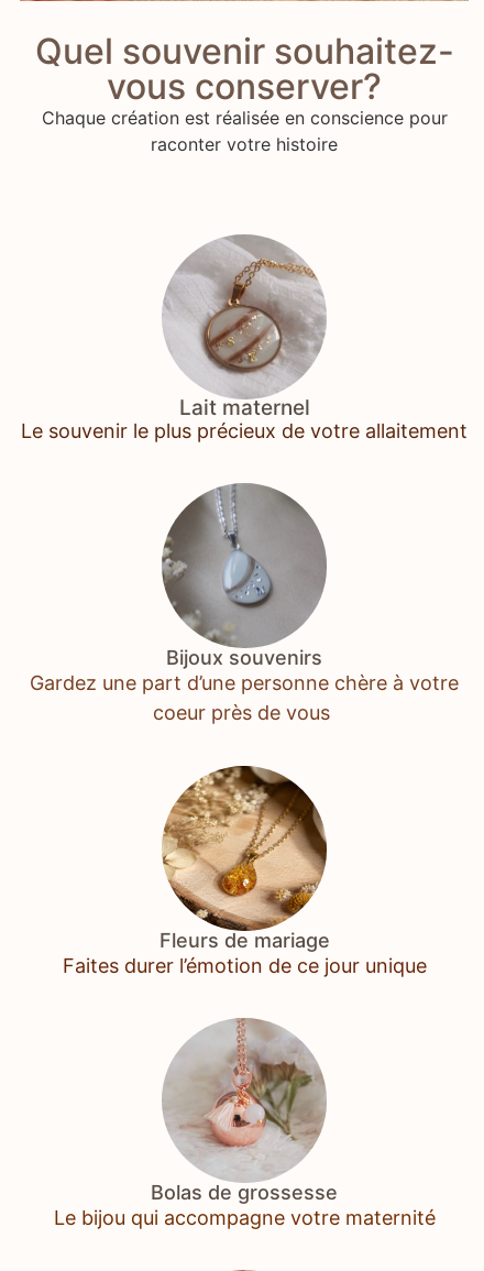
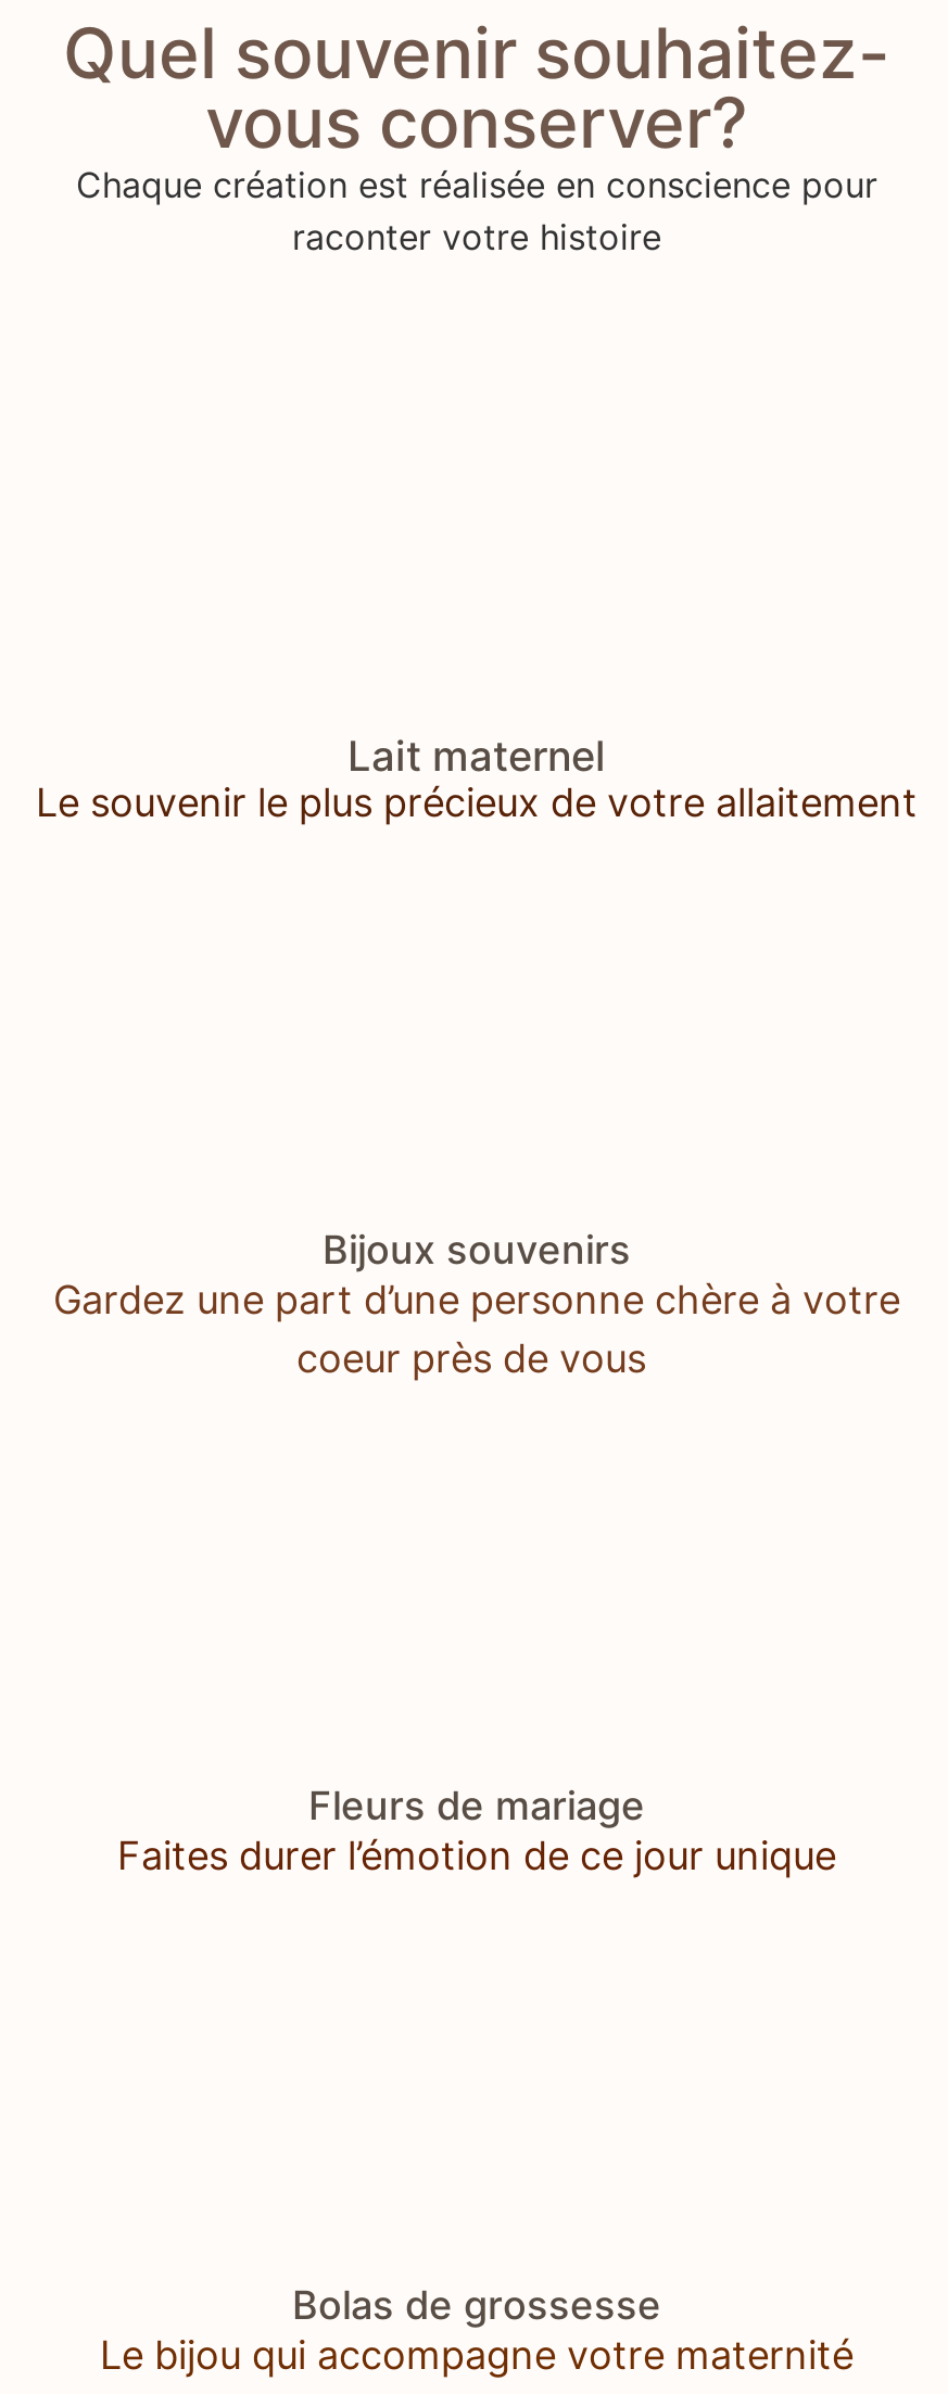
[162,233,327,392] [image] -> none
[161,482,328,644] [image] -> none
[161,765,328,925] [image] -> none
[162,1017,328,1177] [image] -> none

